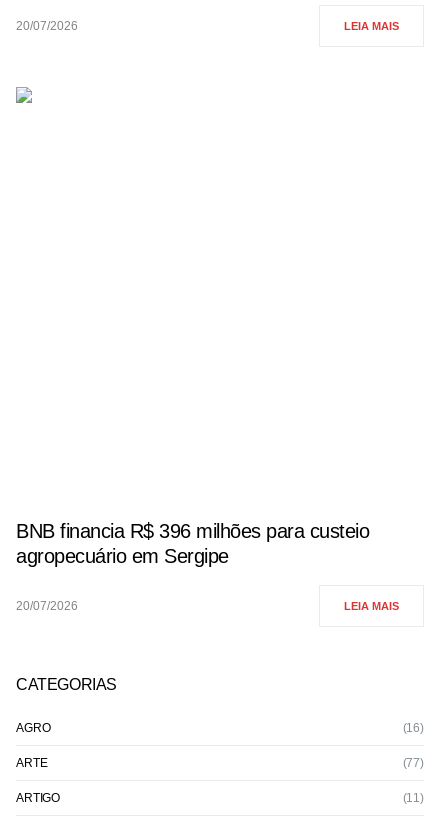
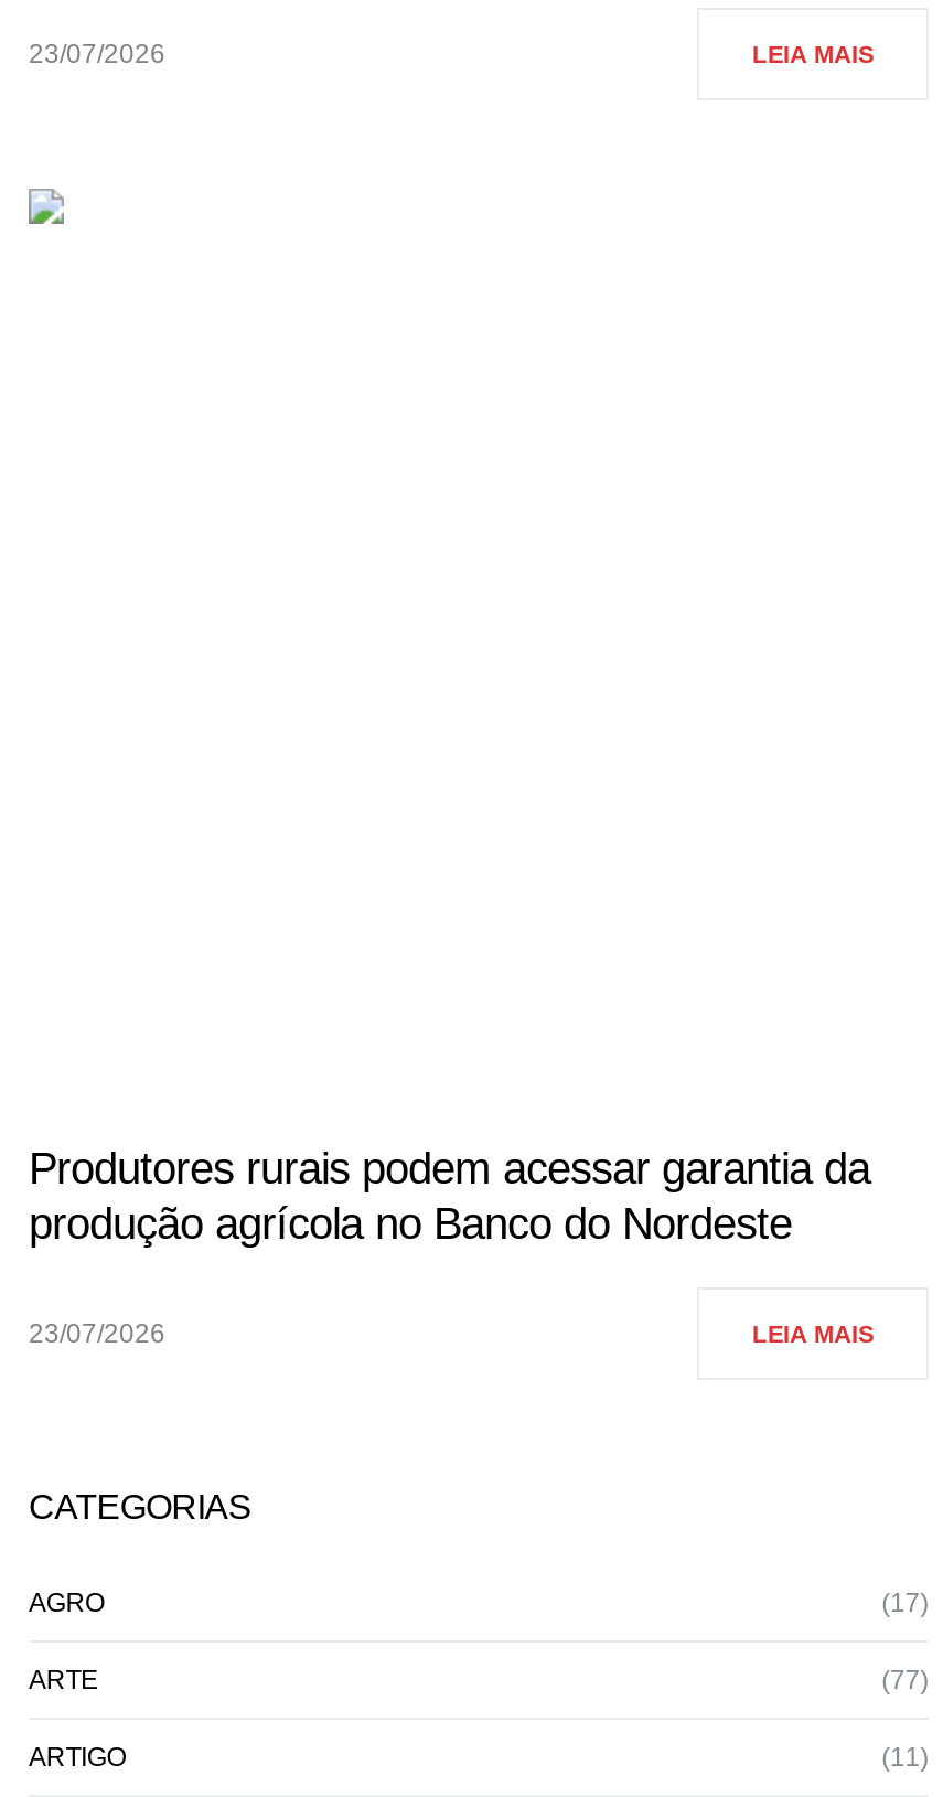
[16,19,78,33] 20/07/2026 -> [29,39,165,69] 23/07/2026
[16,520,369,567] BNB financia R$ 396 milhões para custeio | agropecuário em Sergipe -> [29,1144,870,1248] Produtores rurais podem acessar garantia da | produção agrícola no Banco do Nordeste
[16,599,78,613] 20/07/2026 -> [29,1318,165,1349] 23/07/2026
[403,721,424,735] (16) -> [881,1587,929,1618] (17)

